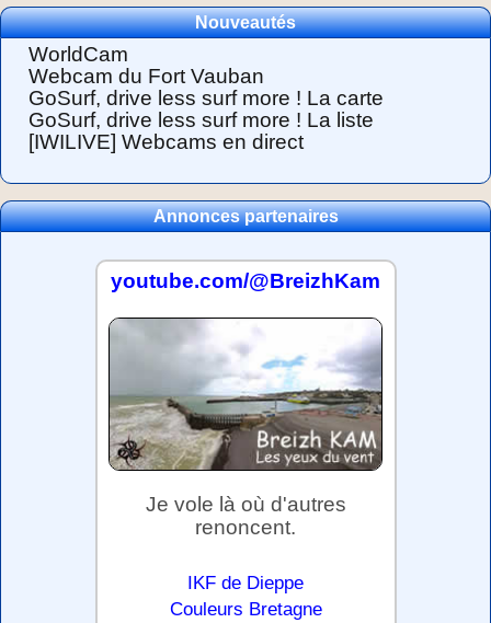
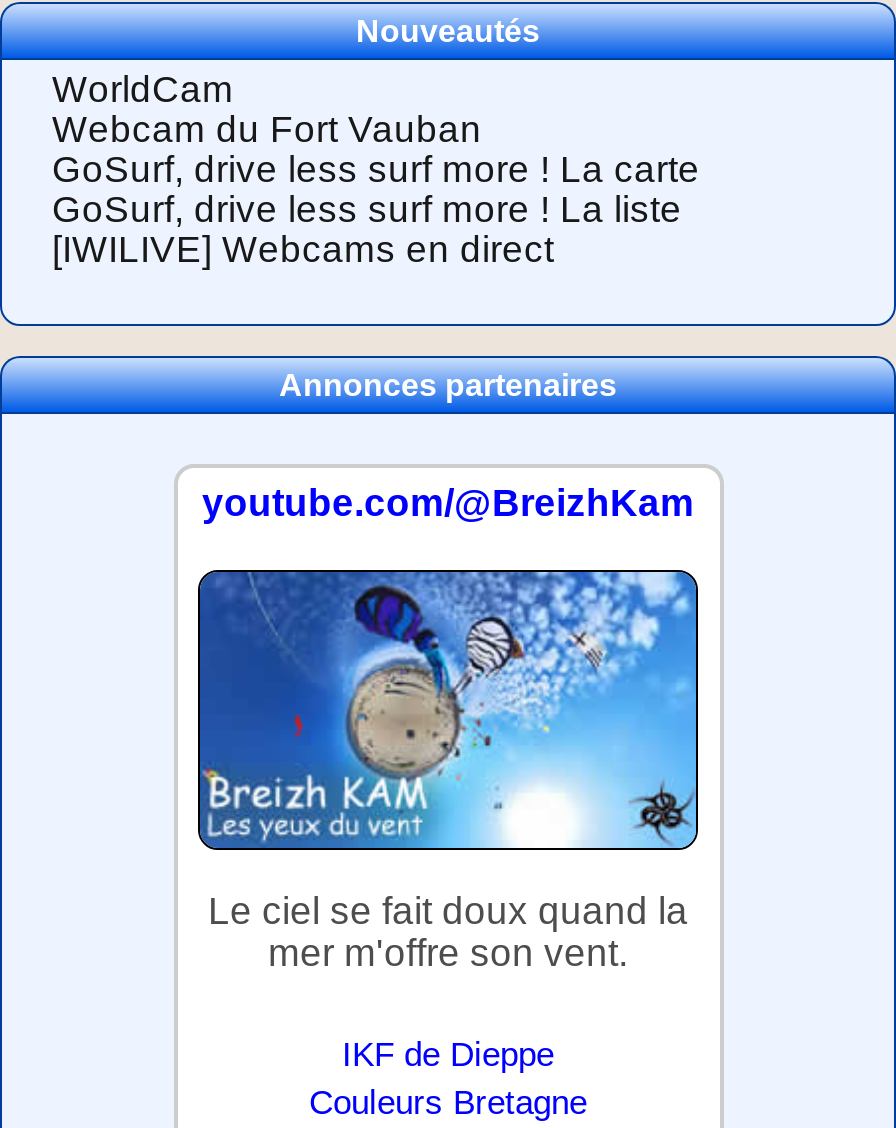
[109,318,382,539] [image] | Je vole là où d'autres | renoncent. -> [198,570,698,975] [image] | Le ciel se fait doux quand la | mer m'offre son vent.

